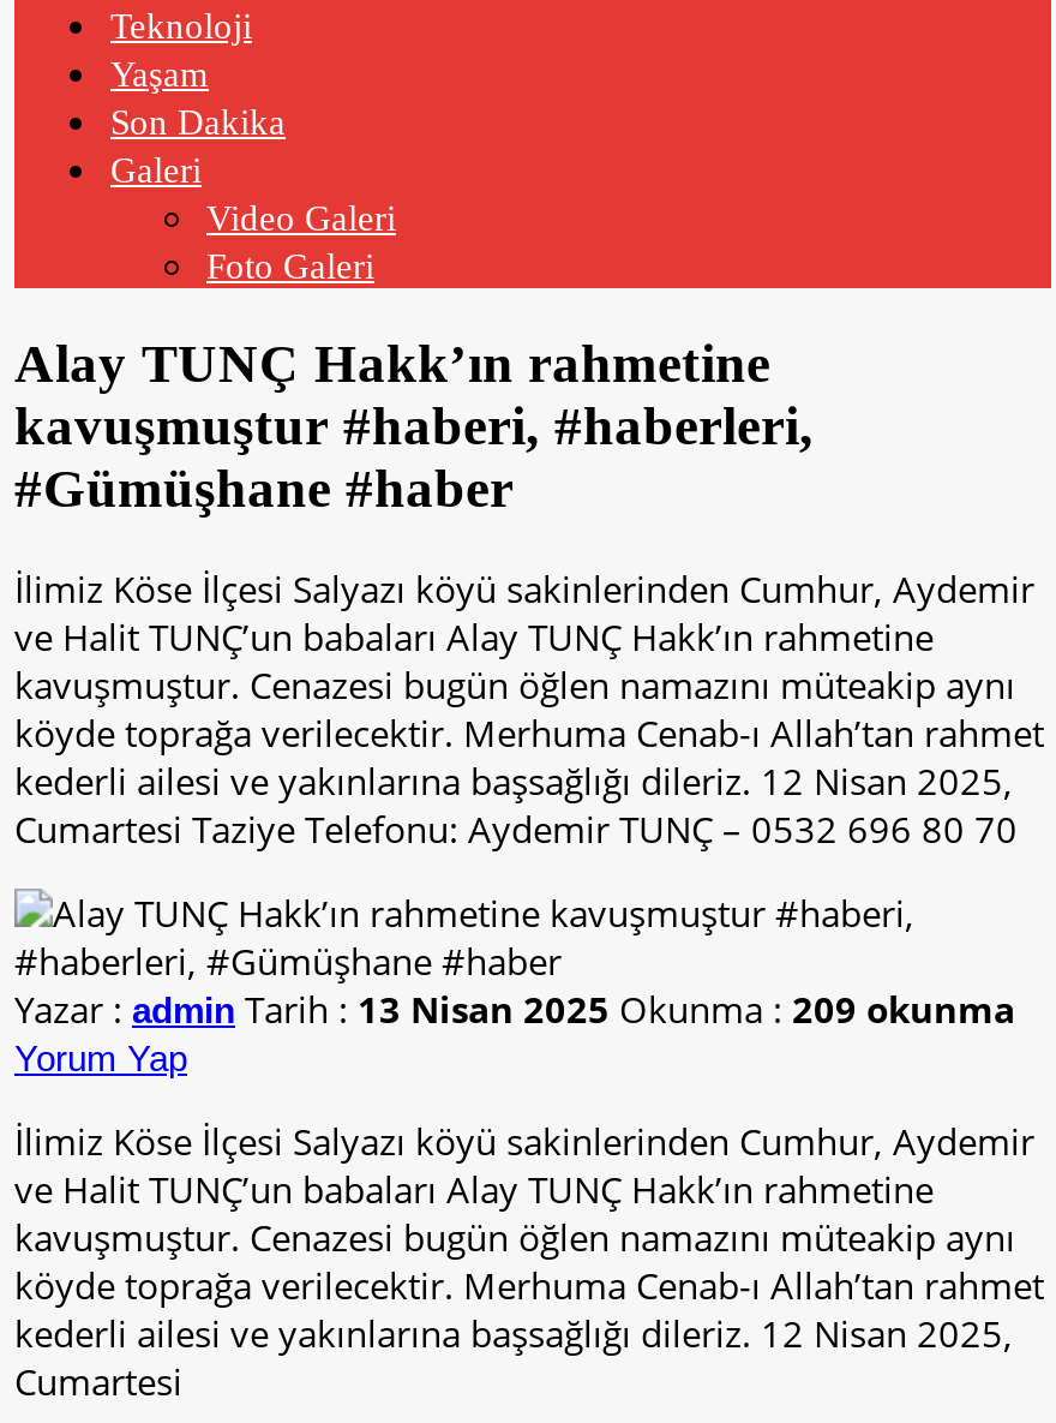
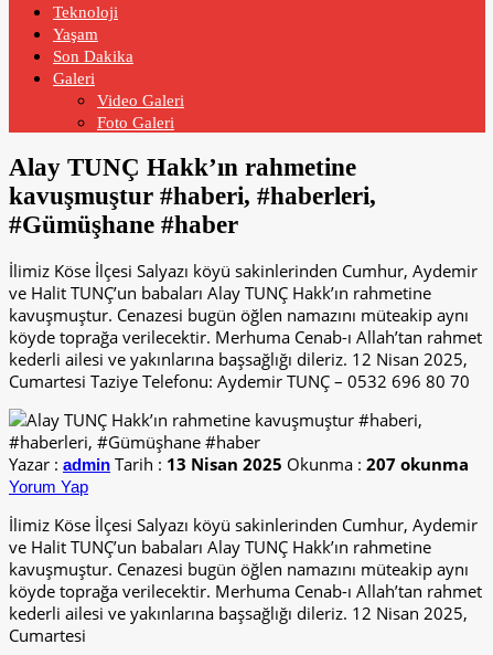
[14,986,1015,1034] Yazar : admin Tarih : 13 Nisan 2025 Okunma : 209 okunma -> [9,453,469,475] Yazar : admin Tarih : 13 Nisan 2025 Okunma : 207 okunma

